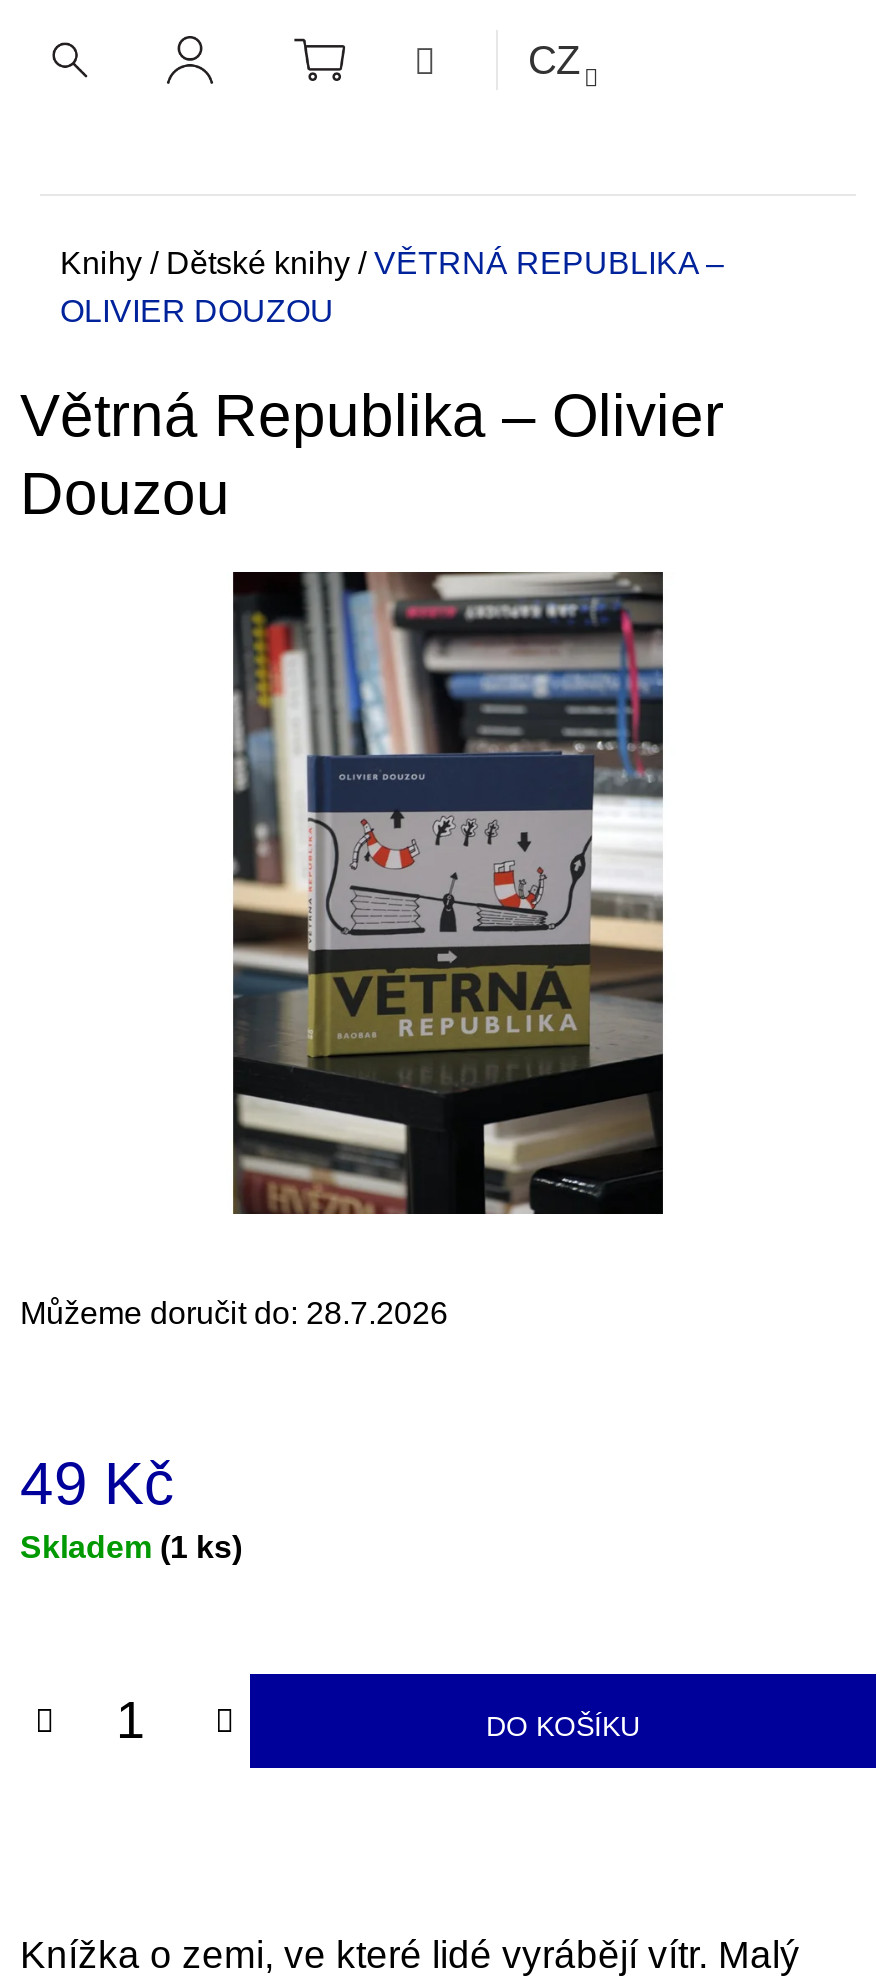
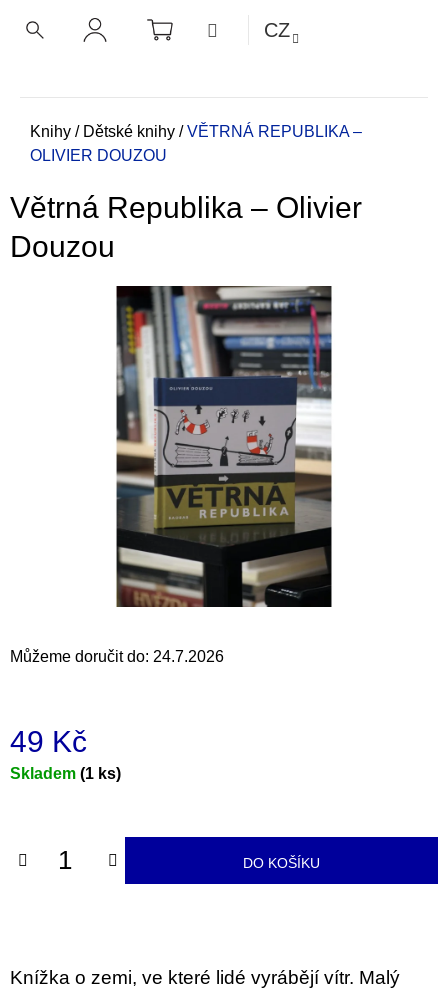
[20,1296,448,1330] Můžeme doručit do: 28.7.2026 -> [10,648,224,665] Můžeme doručit do: 24.7.2026

